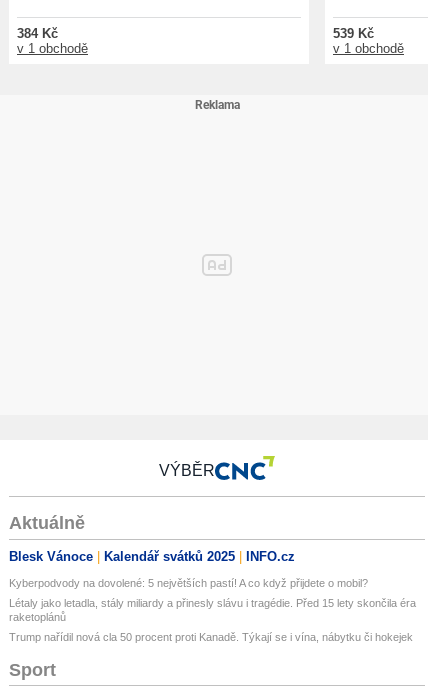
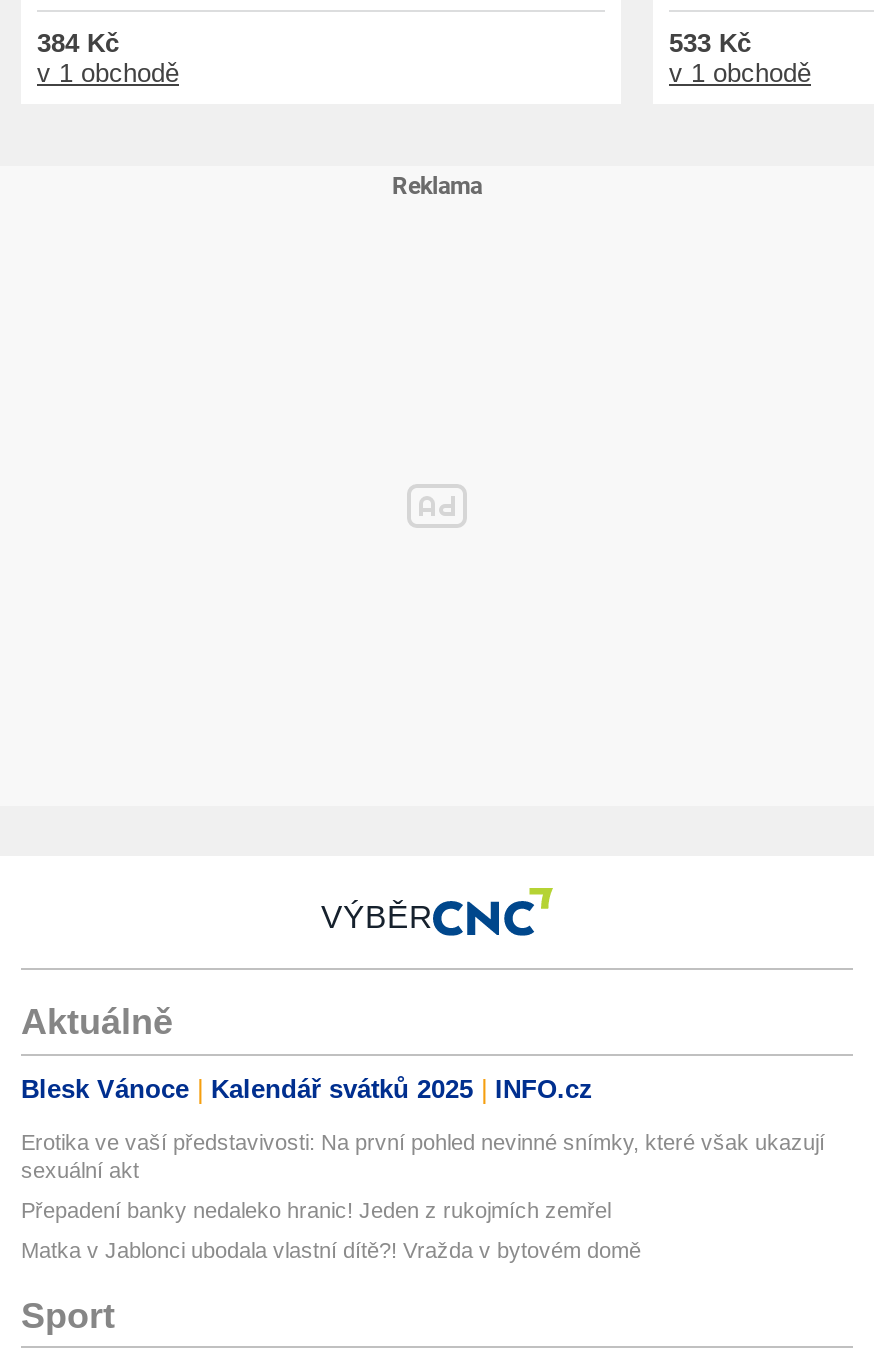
[333,26,374,41] 539 Kč -> [669,28,751,58] 533 Kč
[9,577,368,589] Kyberpodvody na dovolené: 5 největších pastí! A co když přijdete o mobil? -> [21,1130,825,1182] Erotika ve vaší představivosti: Na první pohled nevinné snímky, které však ukazují | sexuální akt
[9,597,416,623] Létaly jako letadla, stály miliardy a přinesly slávu i tragédie. Před 15 lety skončila éra | raketoplánů -> [21,1198,611,1222] Přepadení banky nedaleko hranic! Jeden z rukojmích zemřel
[9,631,413,643] Trump nařídil nová cla 50 procent proti Kanadě. Týkají se i vína, nábytku či hokejek -> [21,1238,641,1262] Matka v Jablonci ubodala vlastní dítě?! Vražda v bytovém domě

